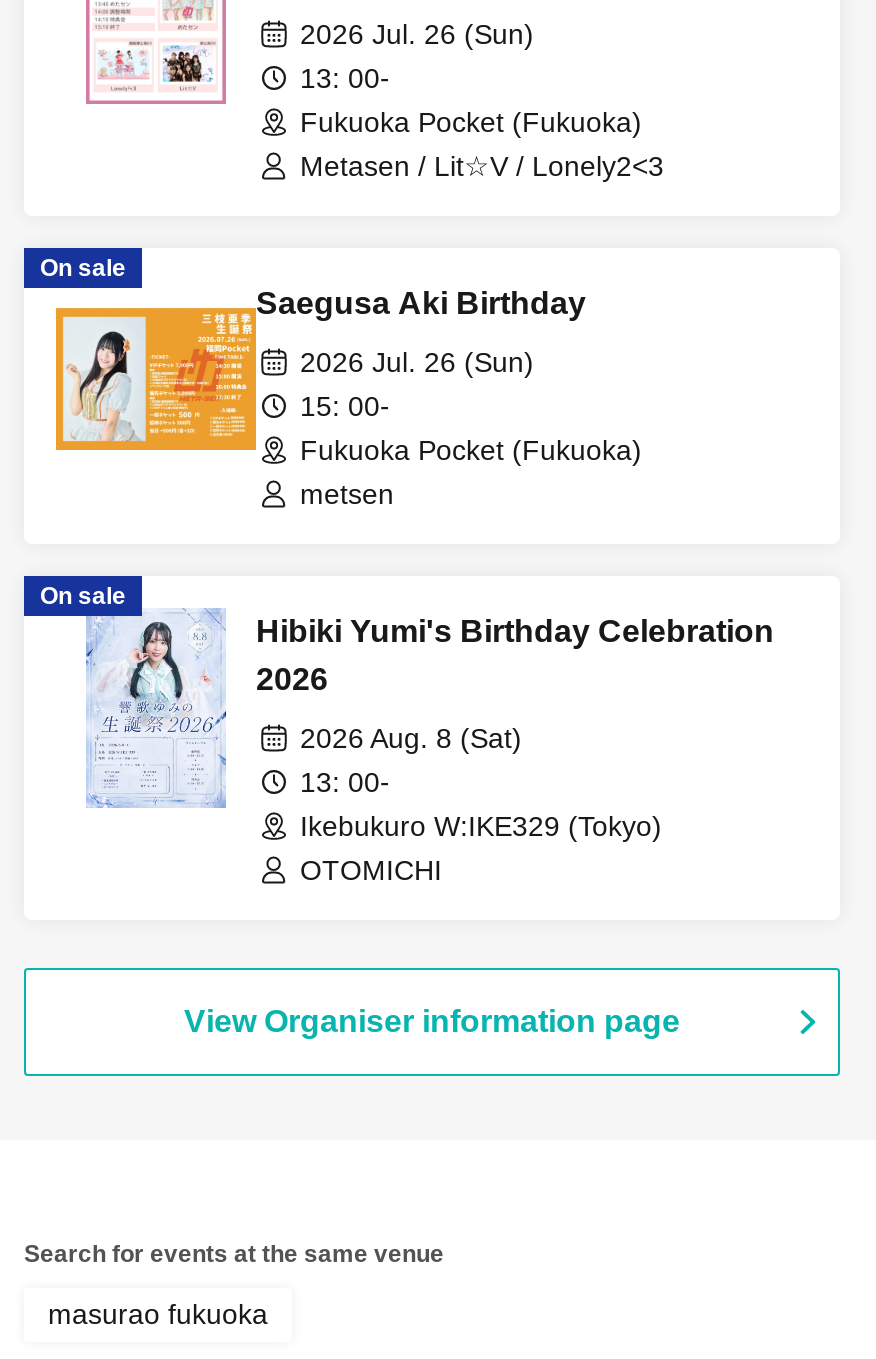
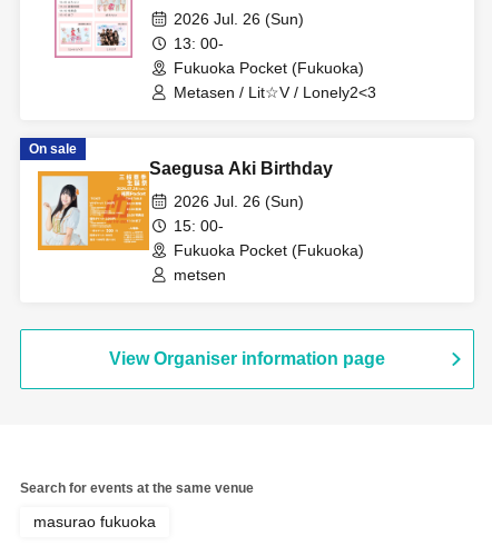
[40,581,774,885] [image] | On sale | Hibiki Yumi's Birthday Celebration | 2026 | 2026 Aug. 8 (Sat) | 13: 00- | Ikebukuro W:IKE329 (Tokyo) | OTOMICHI -> none

